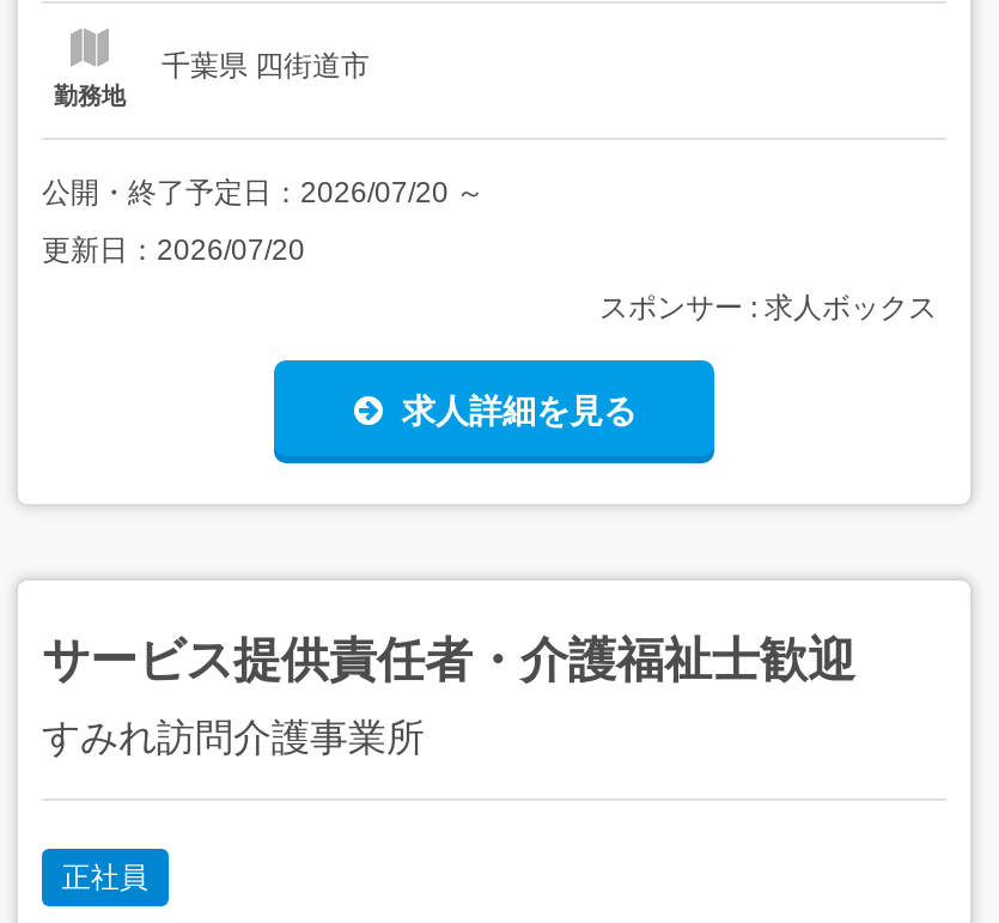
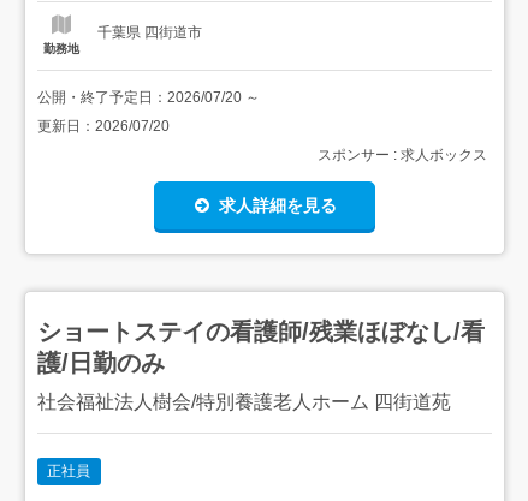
[42,634,855,686] サービス提供責任者・介護福祉士歓迎 -> [37,318,485,376] ショートステイの看護師/残業ほぼなし/看 | 護/日勤のみ
[42,717,425,758] すみれ訪問介護事業所 -> [37,391,451,412] 社会福祉法人樹会/特別養護老人ホーム 四街道苑

